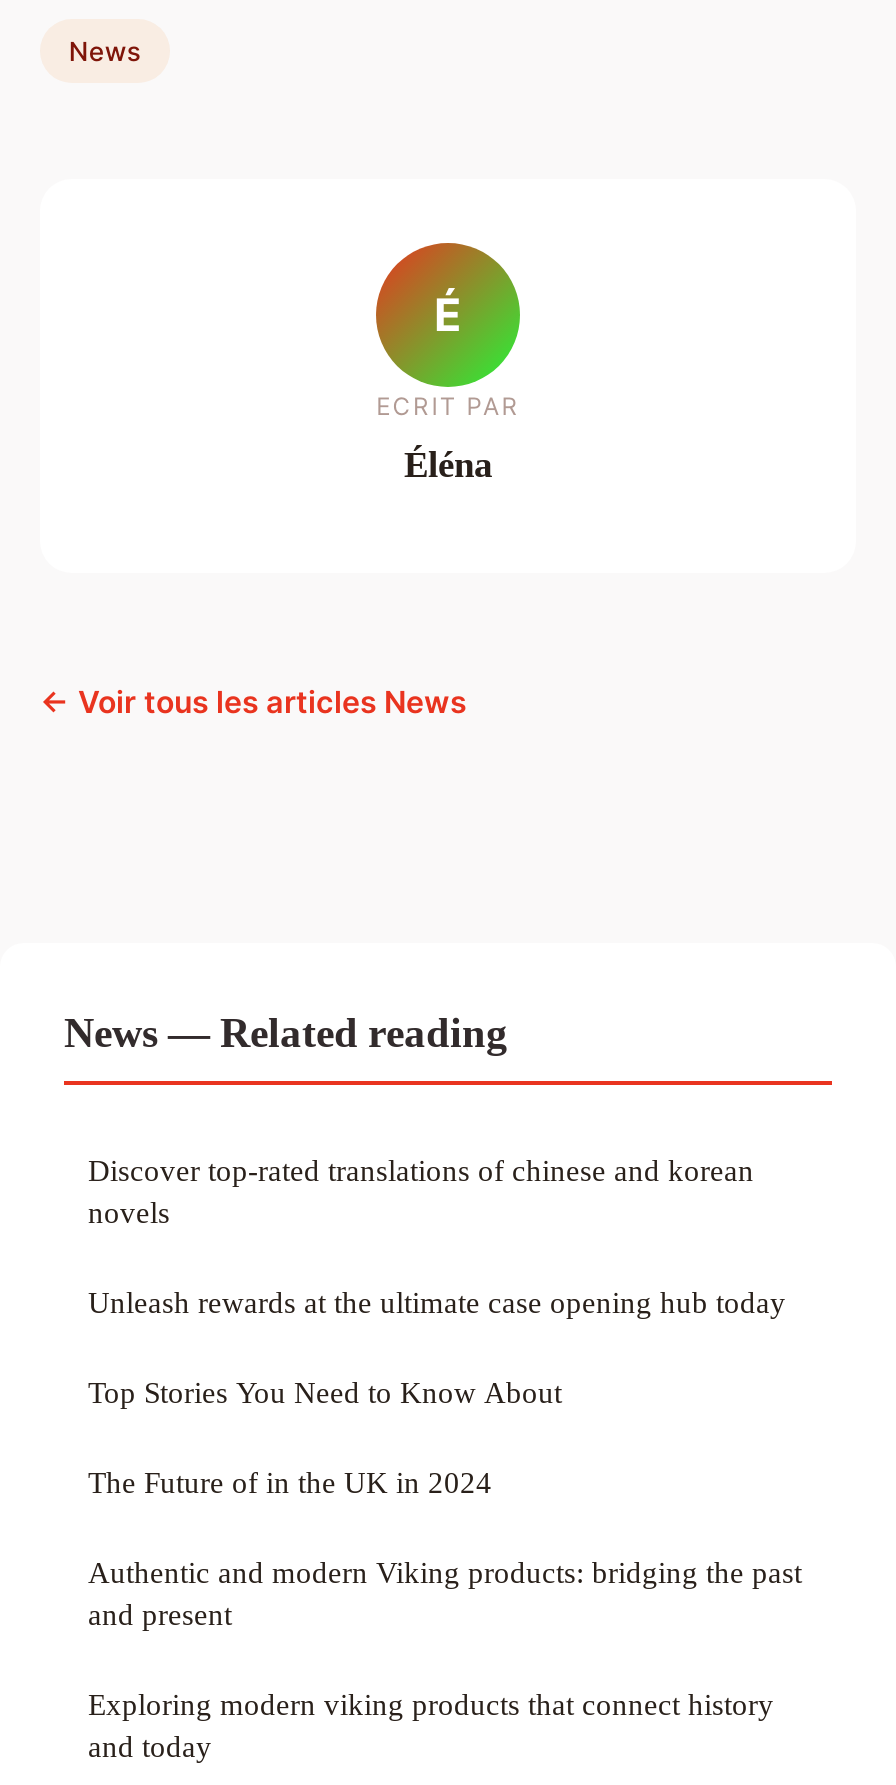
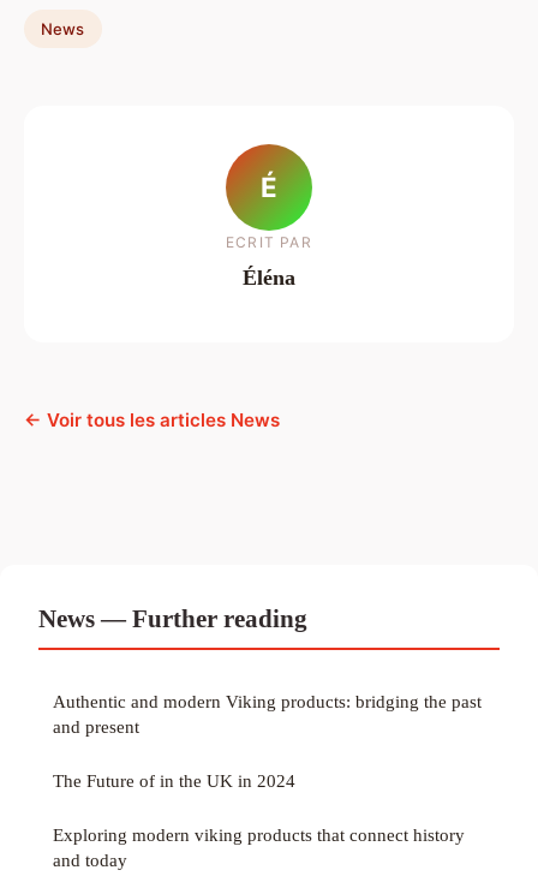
[64,1009,786,1409] News — Related reading | Discover top-rated translations of chinese and korean | novels | Unleash rewards at the ultimate case opening hub today | Top Stories You Need to Know About -> [38,604,307,632] News — Further reading
moved [88,1465,492,1499] -> [53,770,295,791]: The Future of in the UK in 2024
moved [88,1555,802,1631] -> [53,691,482,737]: Authentic and modern Viking products: bridging the past | and present

